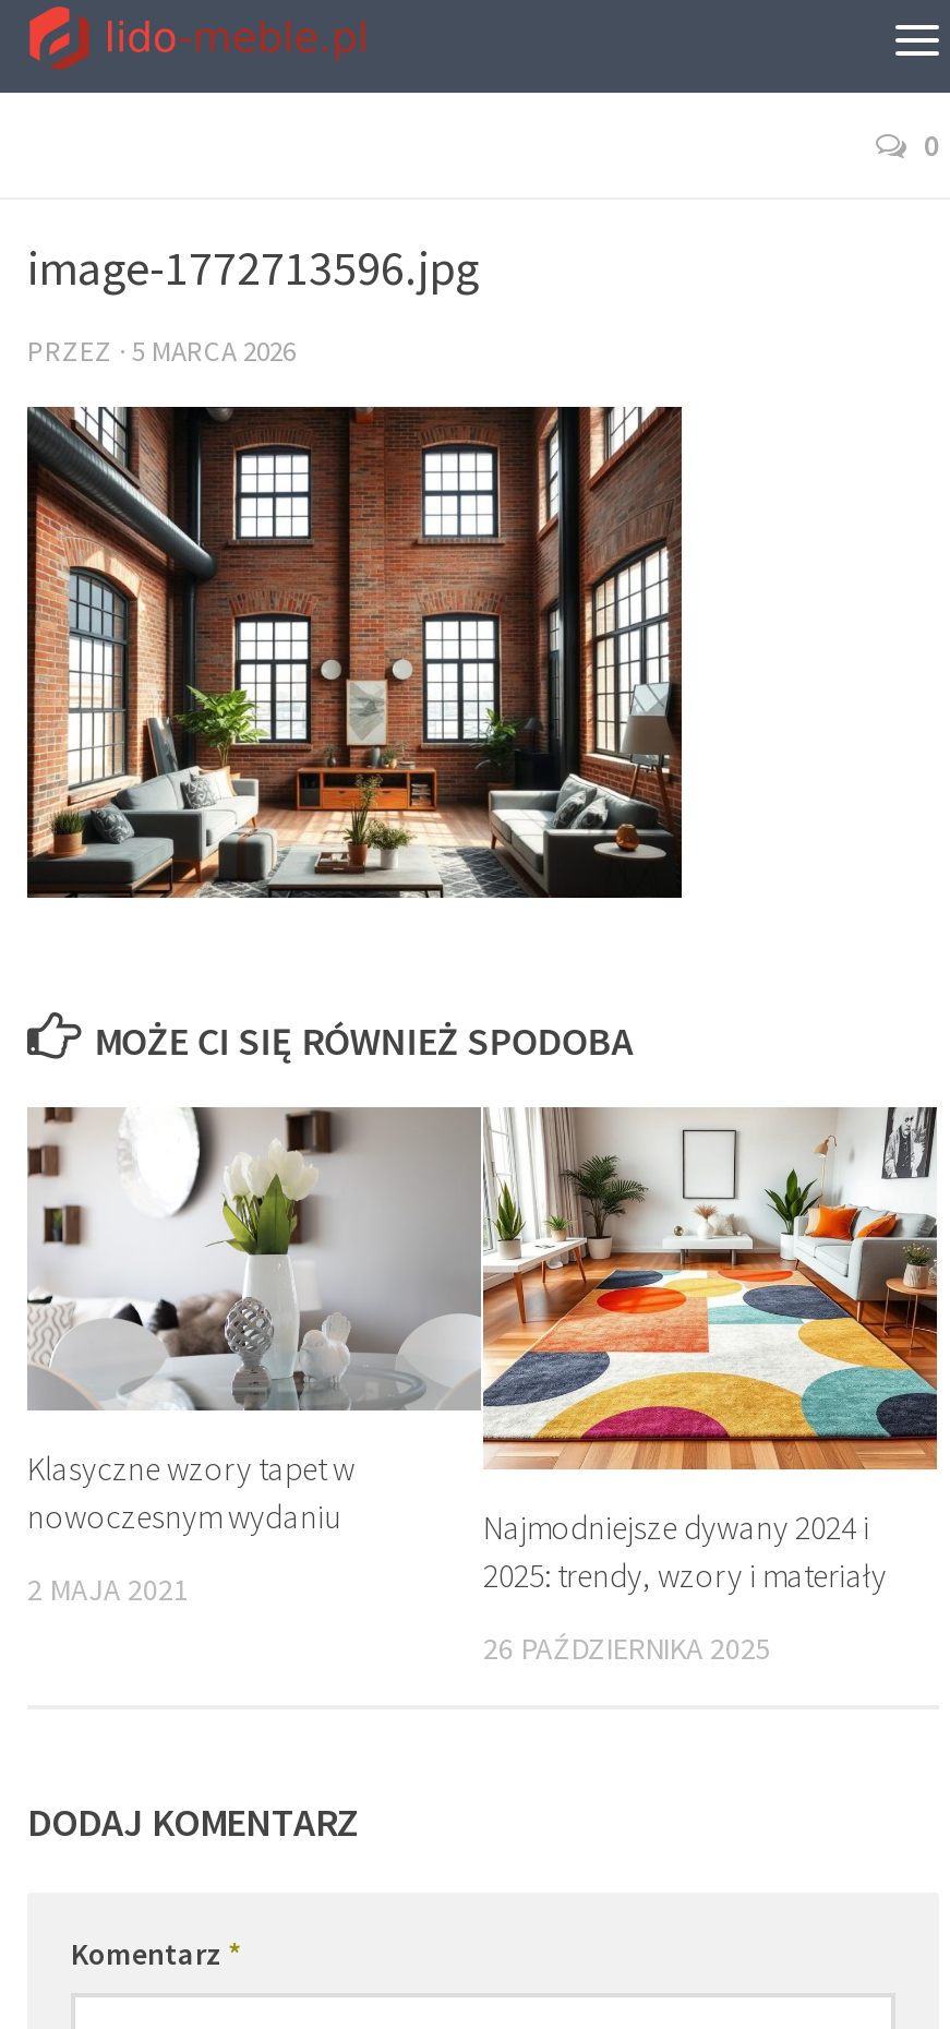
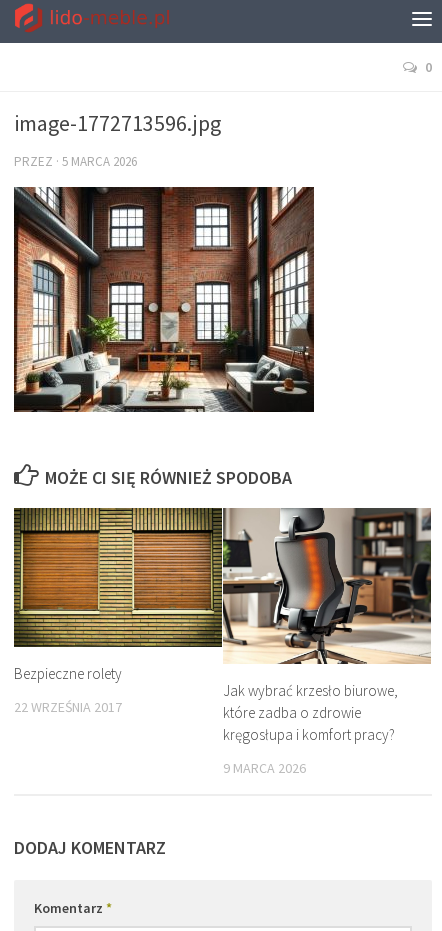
[27,1107,939,1536] [image] | Klasyczne wzory tapet w | nowoczesnym wydaniu -> [13,507,432,683] [image] | Bezpieczne rolety
[483,1507,887,1597] Najmodniejsze dywany 2024 i | 2025: trendy, wzory i materiały -> [223,681,398,744] Jak wybrać krzesło biurowe, | które zadba o zdrowie | kręgosłupa i komfort pracy?
[27,1569,189,1608] 2 MAJA 2021 -> [14,698,122,716] 22 WRZEŚNIA 2017
[483,1629,771,1669] 26 PAŹDZIERNIKA 2025 -> [223,759,306,777] 9 MARCA 2026

